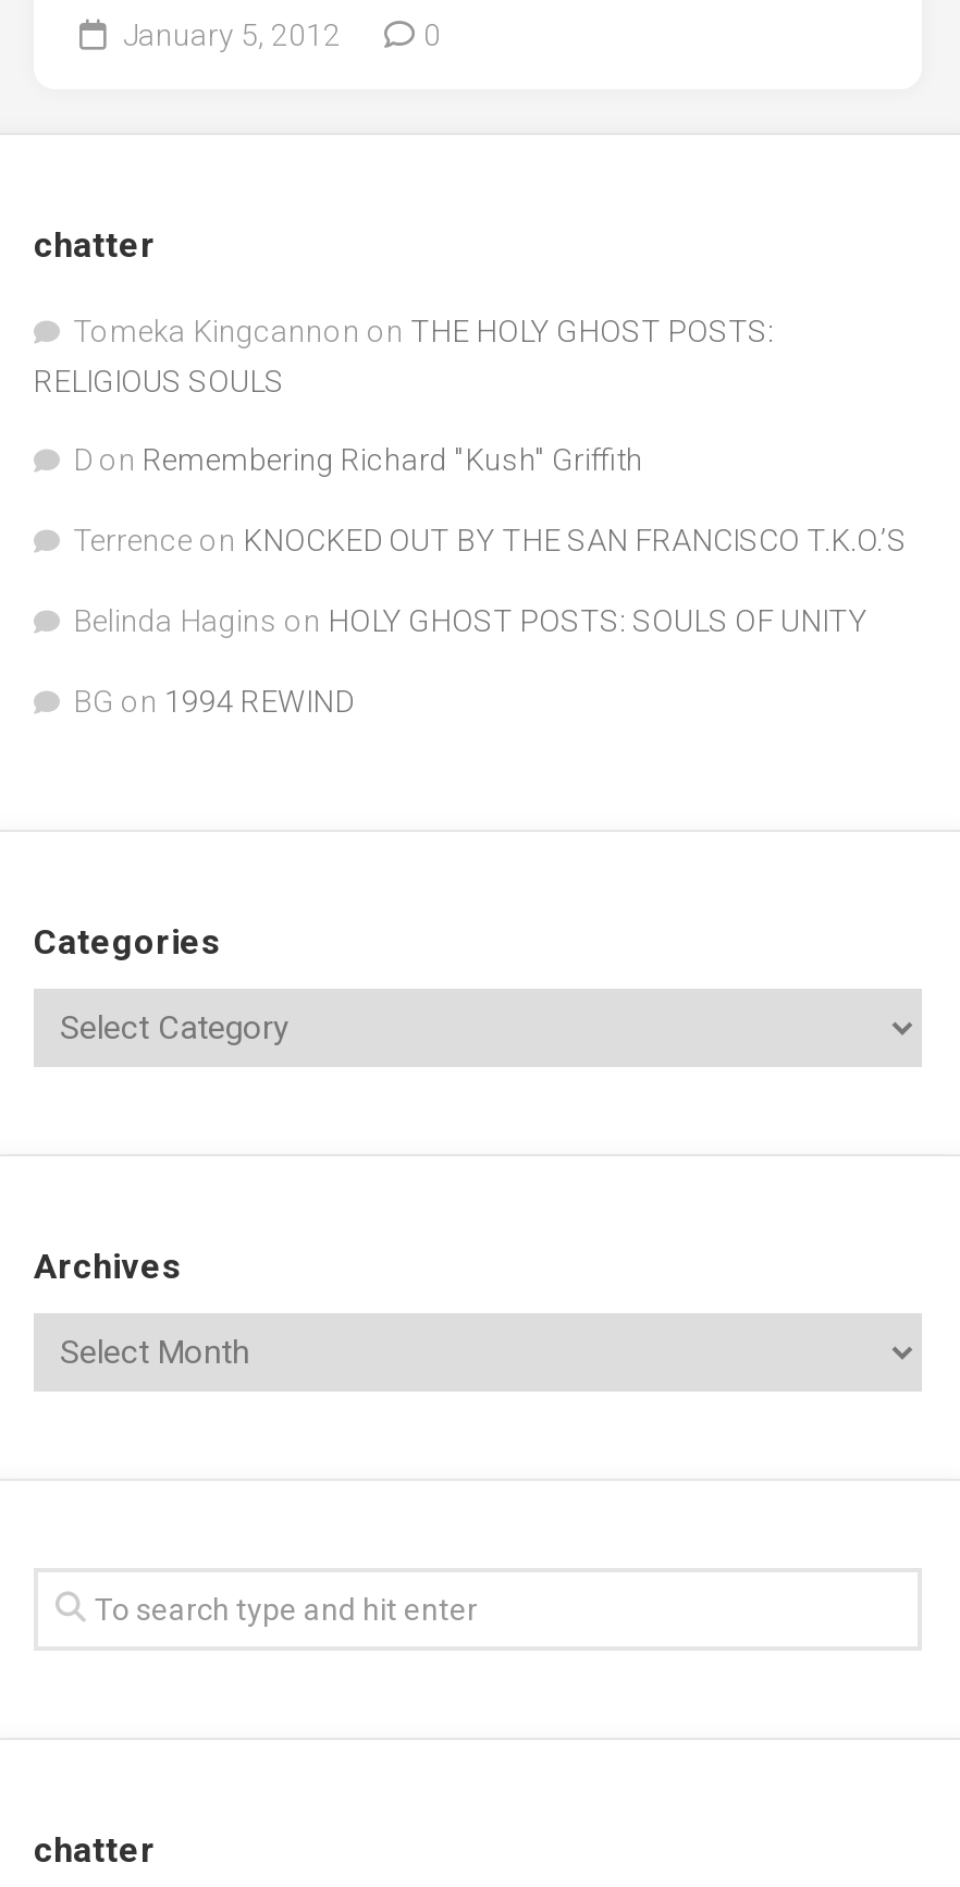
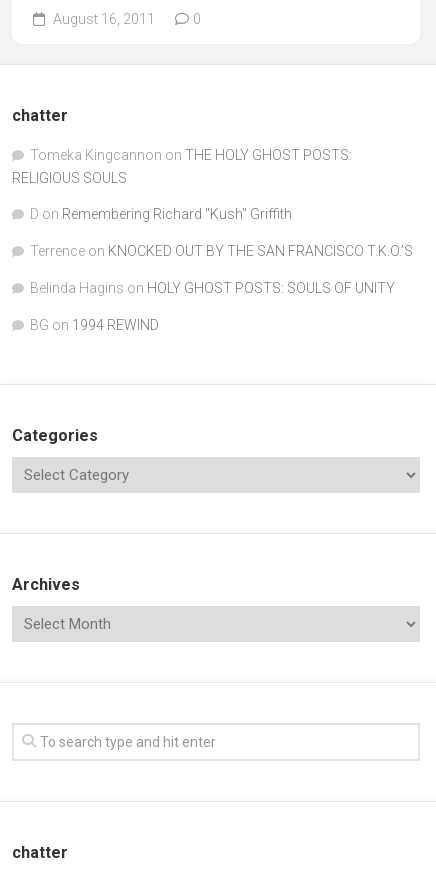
[116,17,341,52] January 5, 2012 -> [50,11,155,27] August 16, 2011

